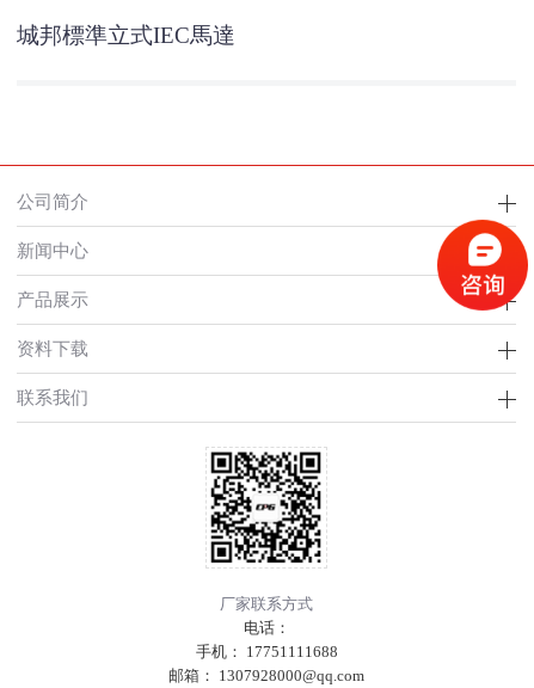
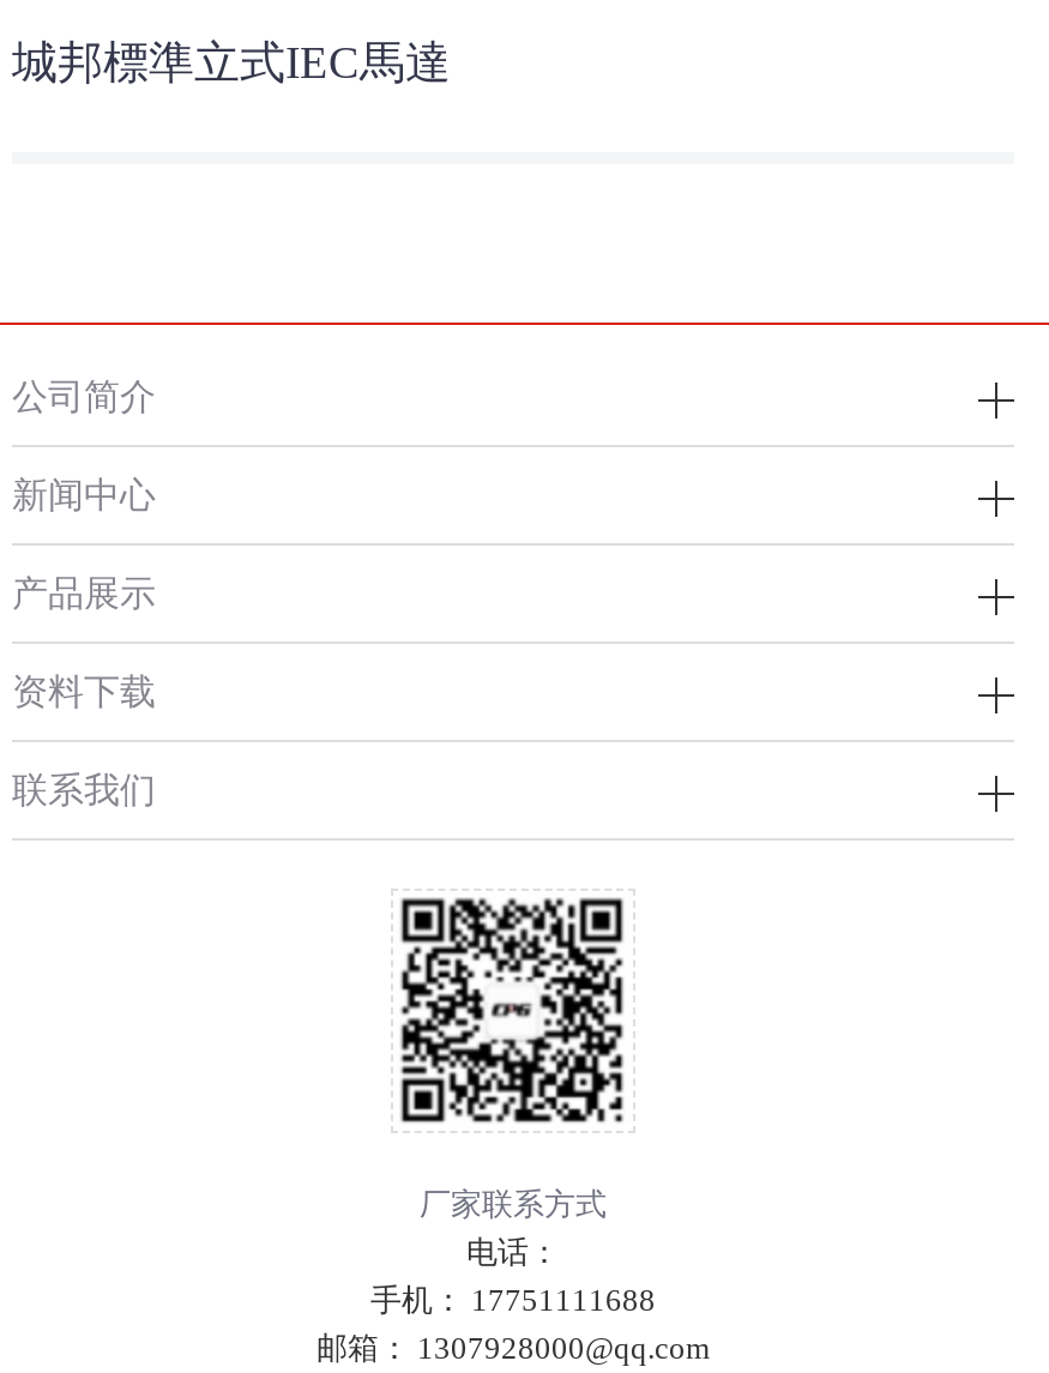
[436,219,529,312] [image] -> none

